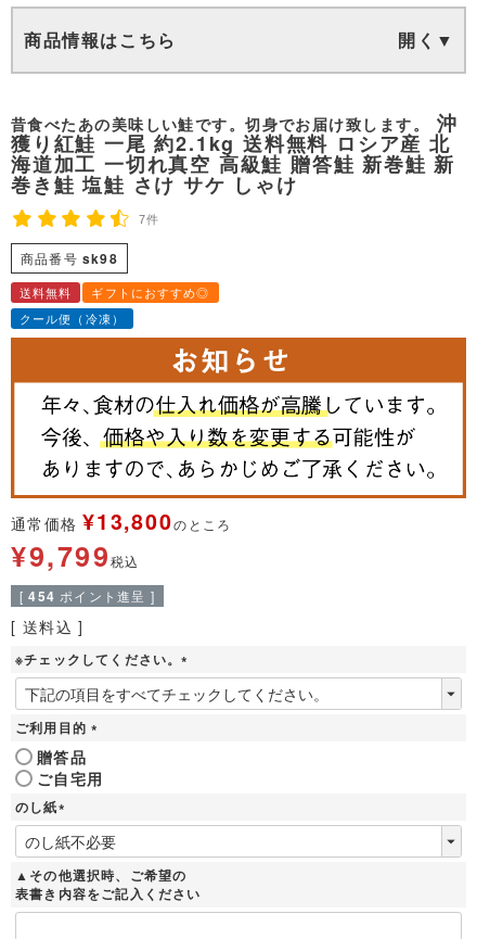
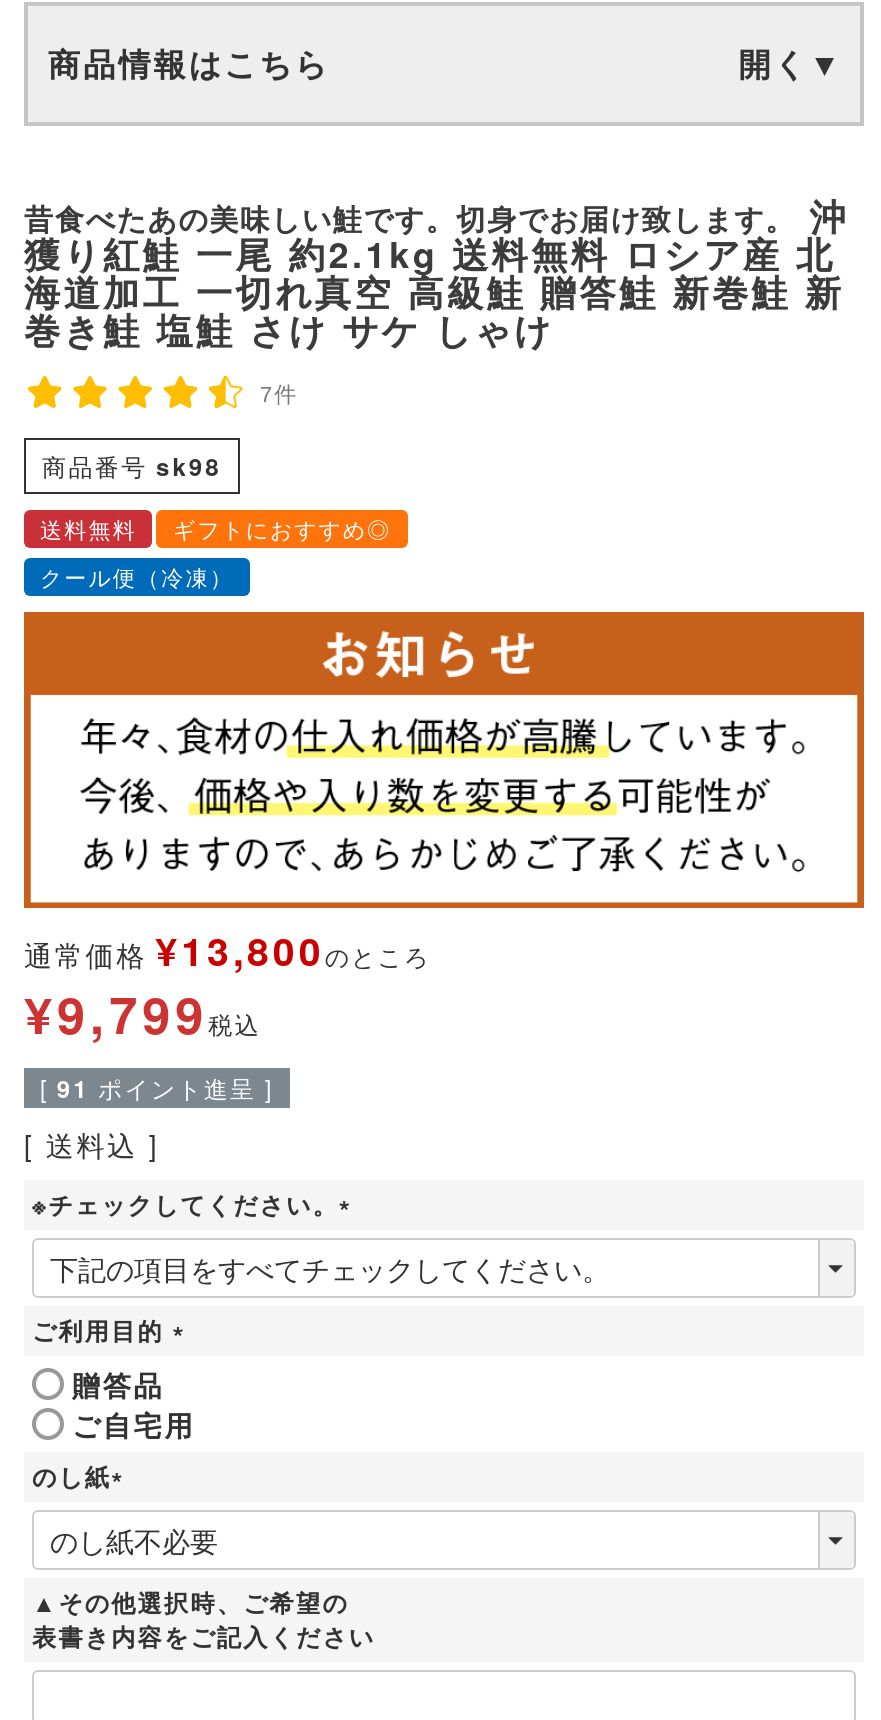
[20,586,155,606] [ 454 ポイント進呈 ] -> [40,1070,273,1106] [ 91 ポイント進呈 ]

